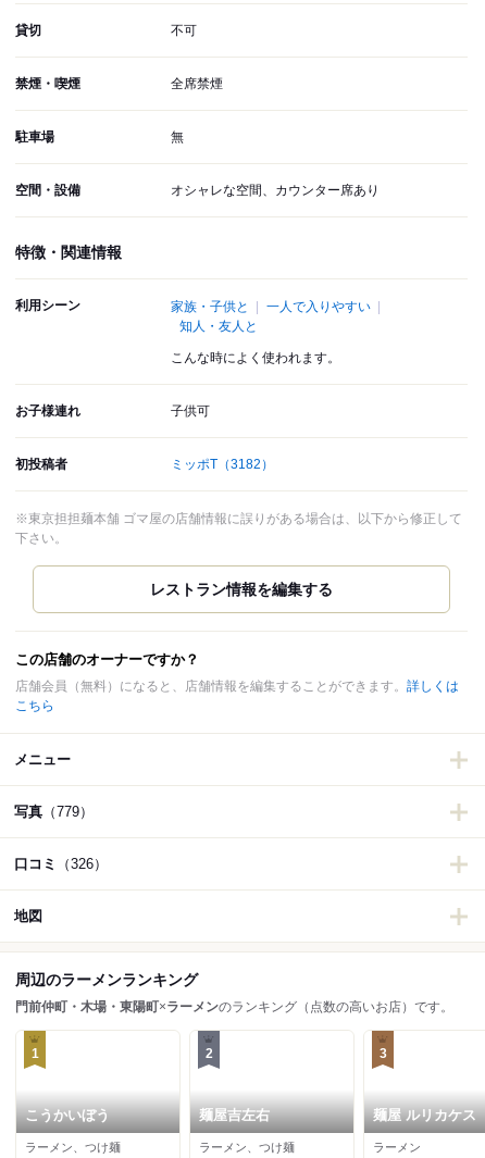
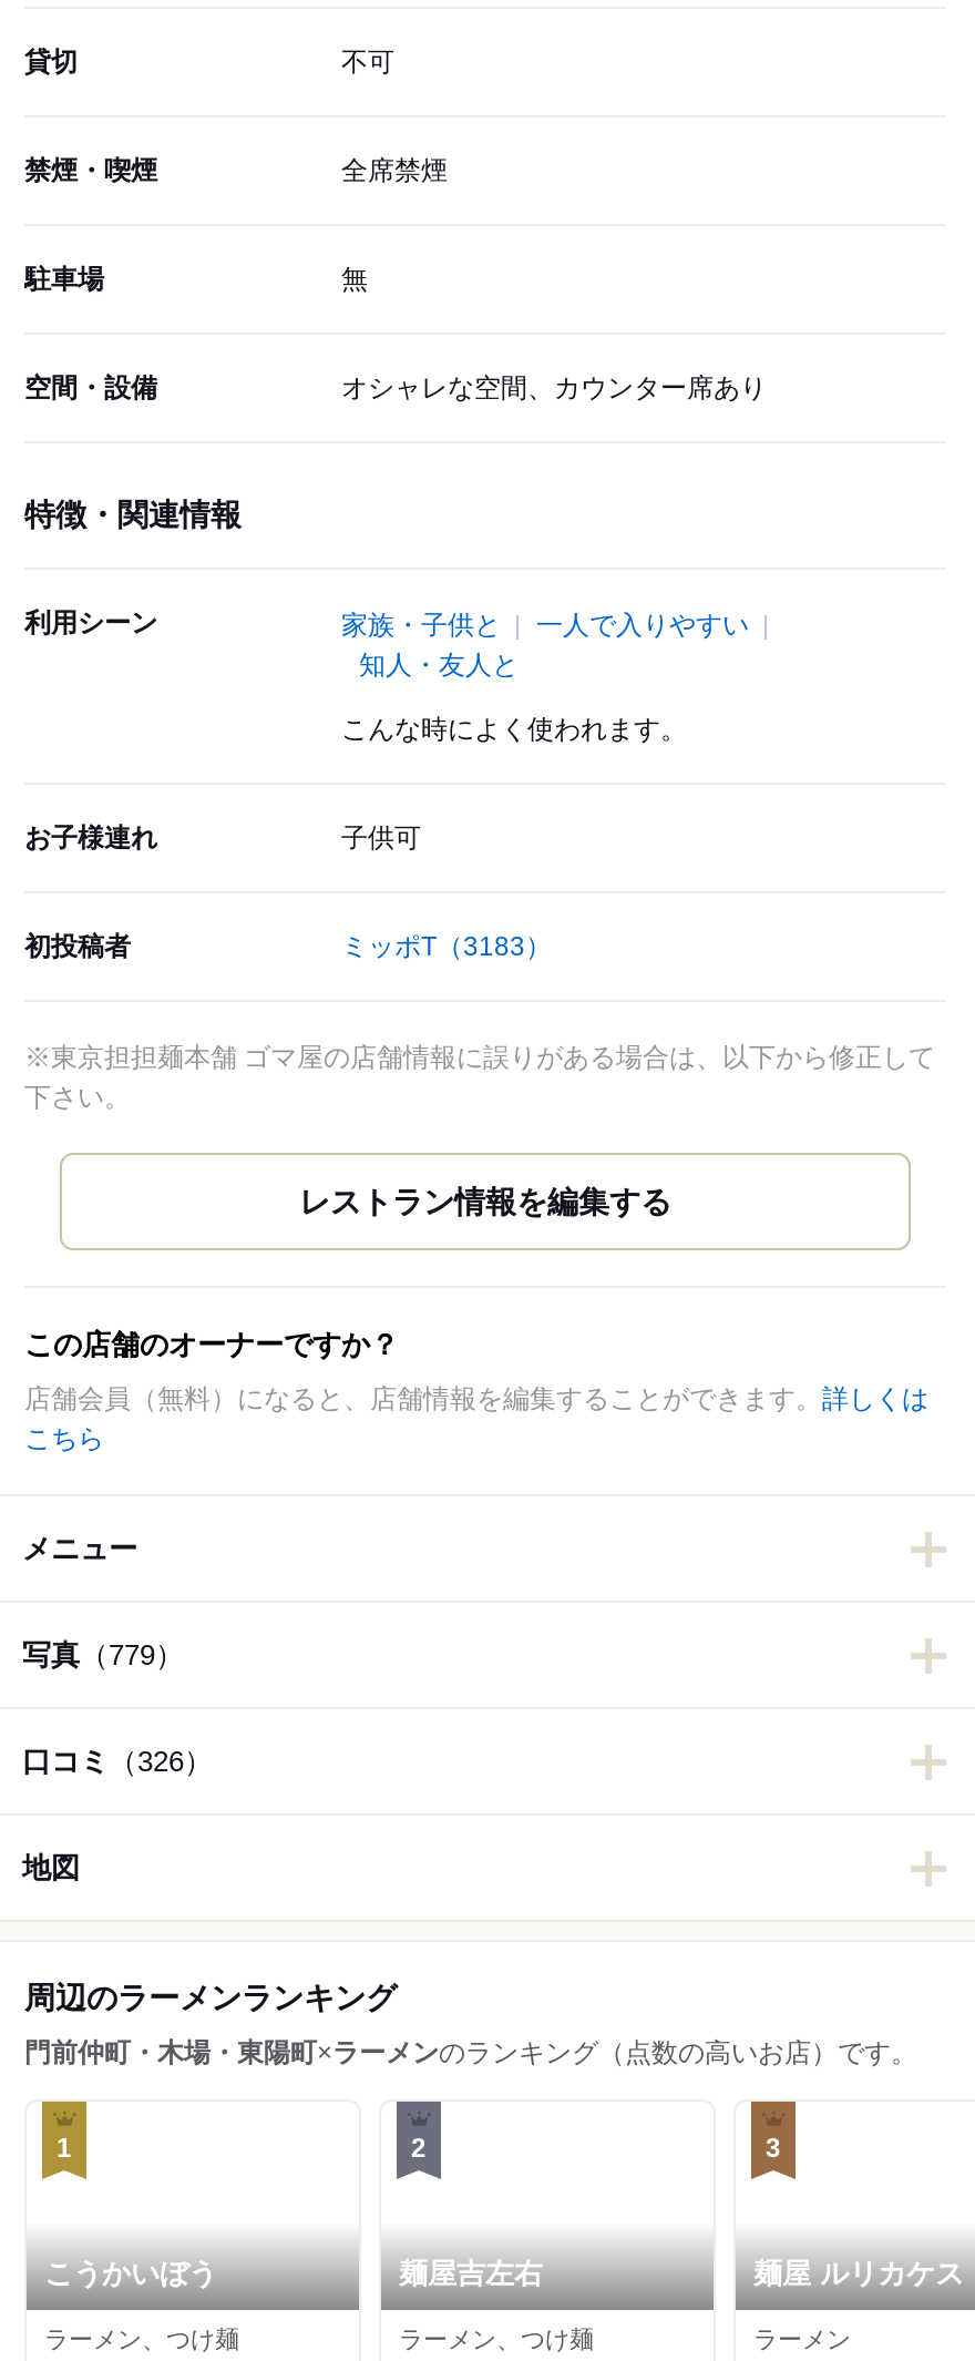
[171,457,274,472] ミッポT（3182） -> [341,932,552,963] ミッポT（3183）

